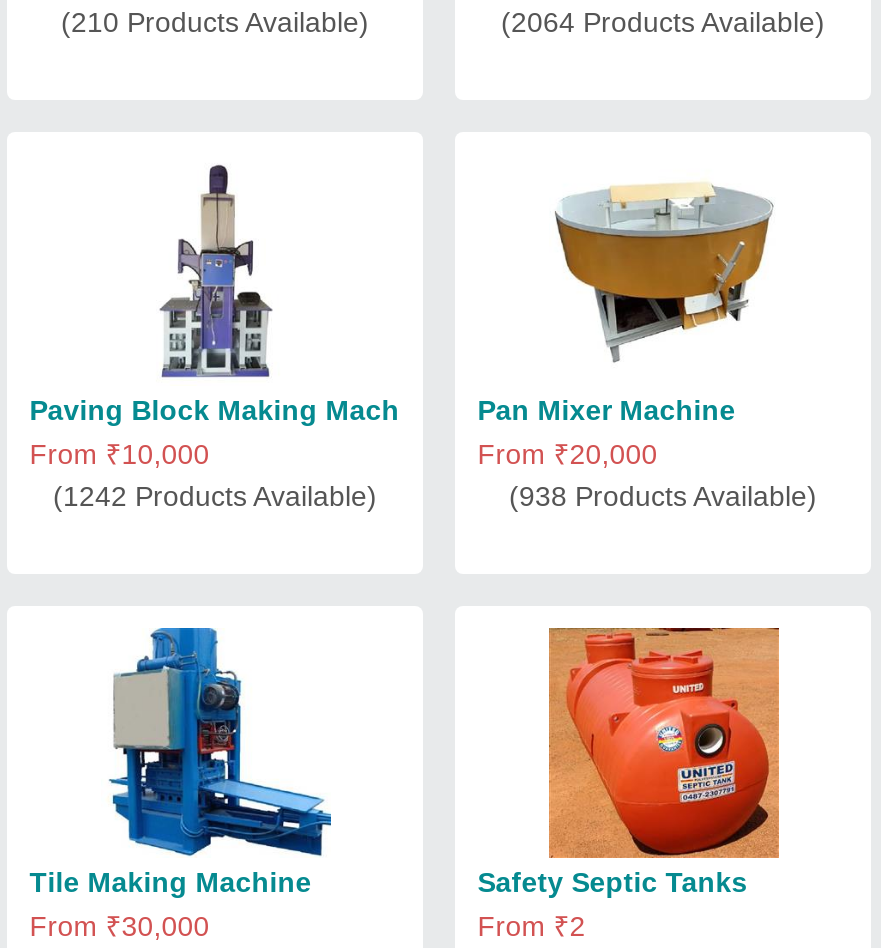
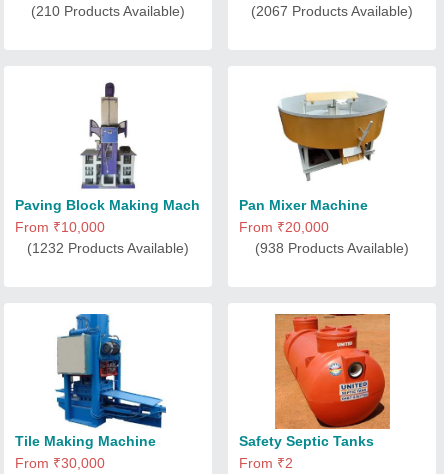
[501,7,825,39] (2064 Products Available) -> [251,3,413,19] (2067 Products Available)
[53,479,377,511] (1242 Products Available) -> [27,240,189,256] (1232 Products Available)

